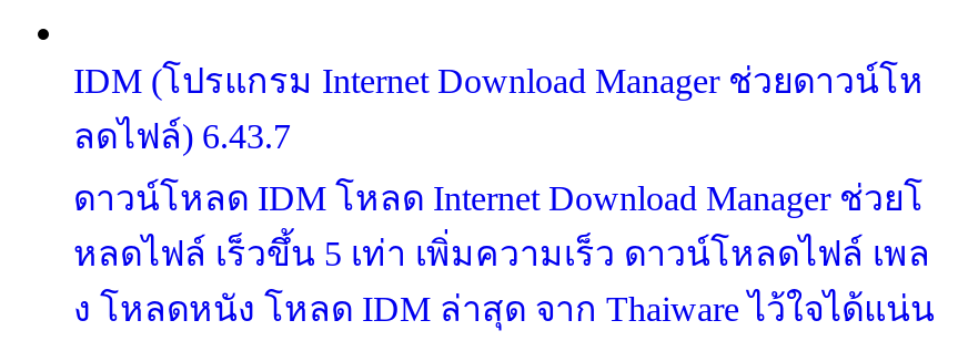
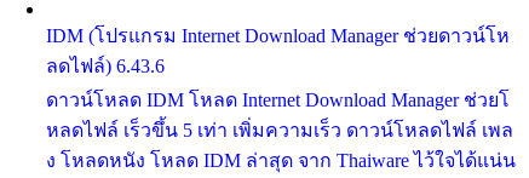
[73,117,291,155] ลดไฟล์) 6.43.7 -> [46,56,165,76] ลดไฟล์) 6.43.6

